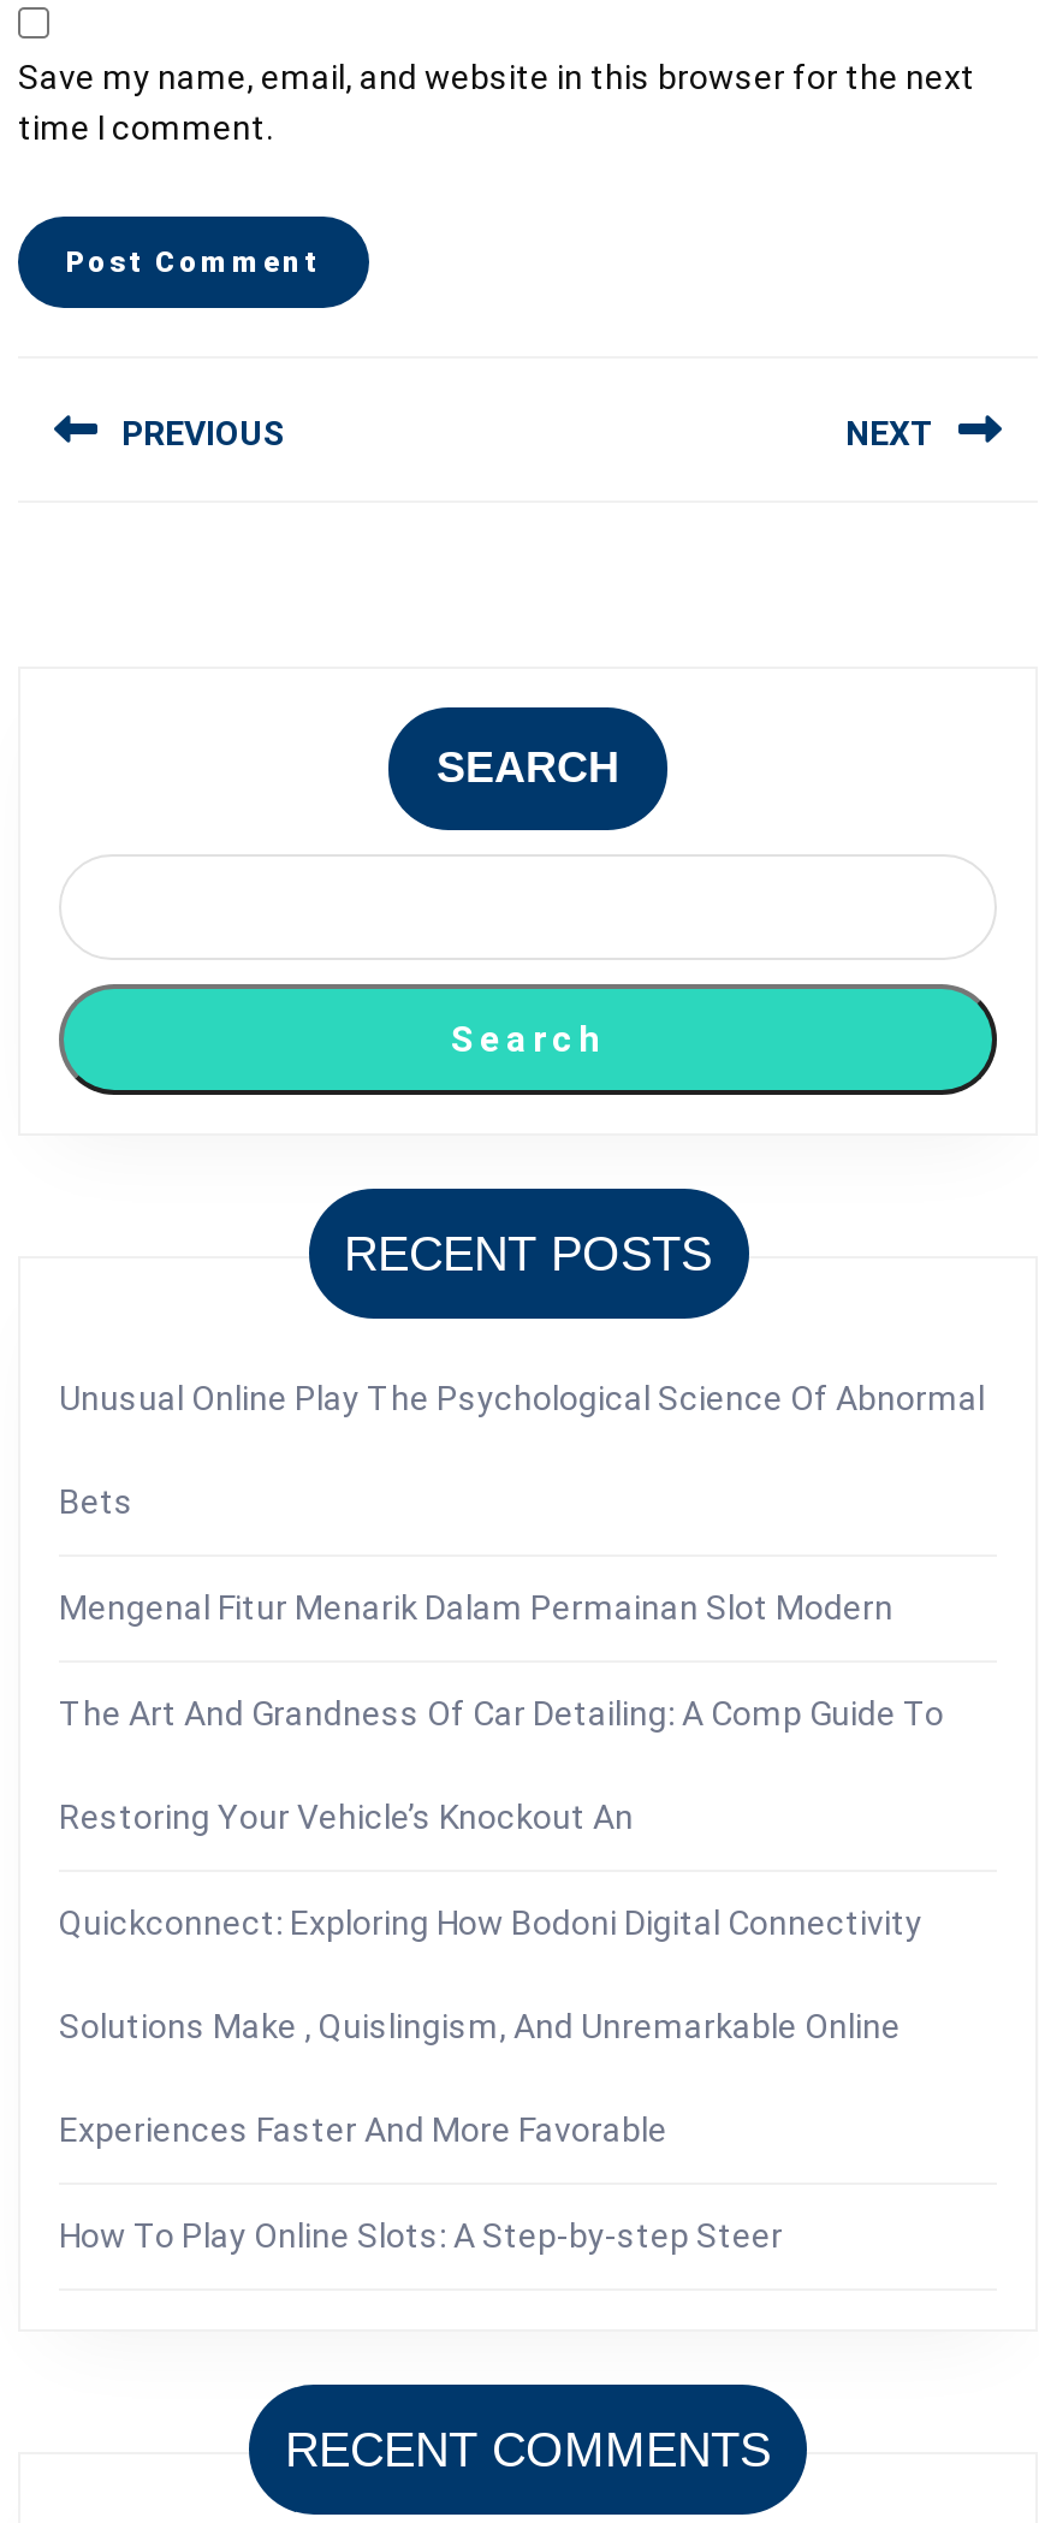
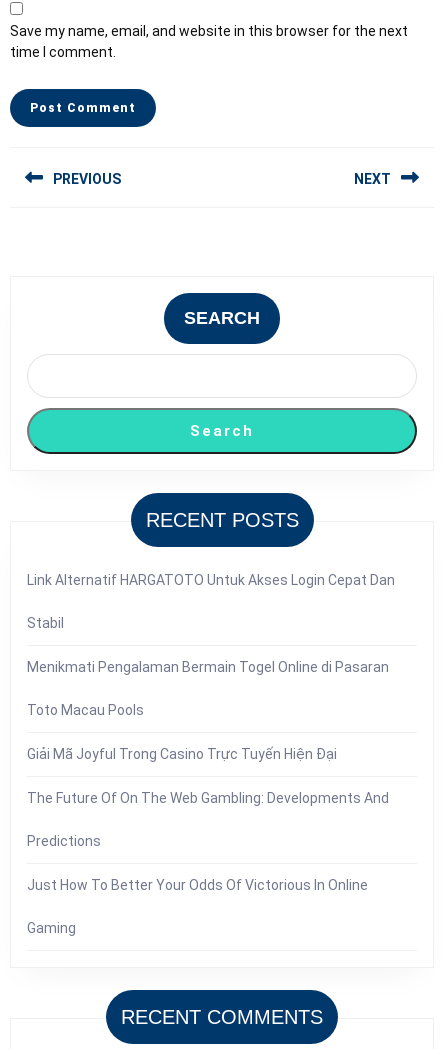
[59,1378,985,1417] Unusual Online Play The Psychological Science Of Abnormal -> [27,572,395,588] Link Alternatif HARGATOTO Untuk Akses Login Cepat Dan
[59,1482,133,1520] Bets -> [27,615,64,631] Stabil
[59,1588,893,1626] Mengenal Fitur Menarik Dalam Permainan Slot Modern -> [27,659,389,675] Menikmati Pengalaman Bermain Togel Online di Pasaran
[59,1694,944,1732] The Art And Grandness Of Car Detailing: A Comp Guide To -> [27,702,144,718] Toto Macau Pools
[59,1797,634,1836] Restoring Your Vehicle’s Knockout An -> [27,746,337,762] Giải Mã Joyful Trong Casino Trực Tuyến Hiện Đại
[59,1903,922,1941] Quickconnect: Exploring How Bodoni Digital Connectivity -> [27,790,389,806] The Future Of On The Web Gambling: Developments And
[59,2006,901,2045] Solutions Make , Quislingism, And Unremarkable Online -> [27,833,101,849] Predictions
[59,2110,667,2148] Experiences Faster And More Favorable -> [27,877,368,893] Just How To Better Your Odds Of Victorious In Online
[59,2216,783,2254] How To Play Online Slots: A Step-by-step Steer -> [27,920,76,936] Gaming

